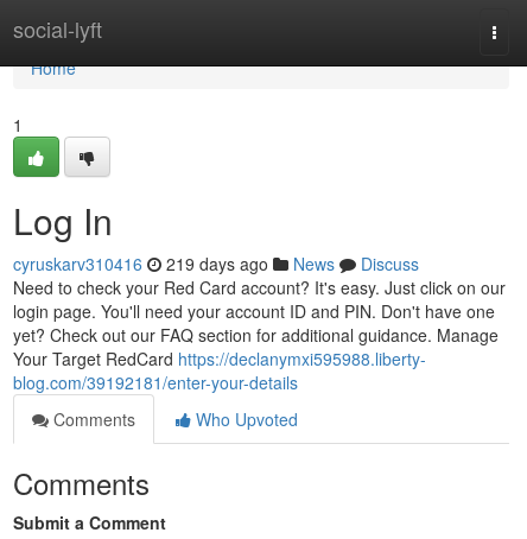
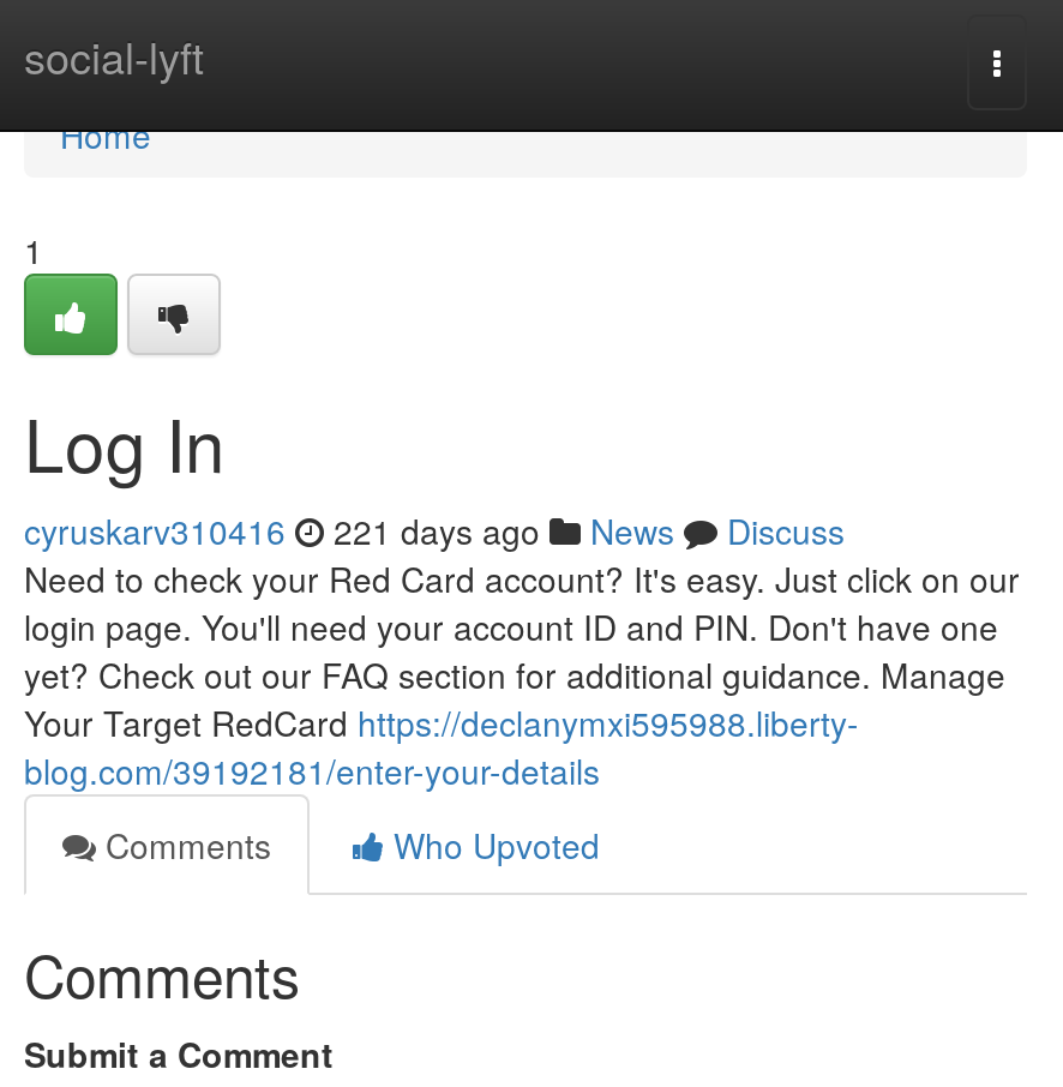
[13,252,419,275] cyruskarv310416 219 days ago News Discuss -> [24,506,845,554] cyruskarv310416 221 days ago News Discuss

